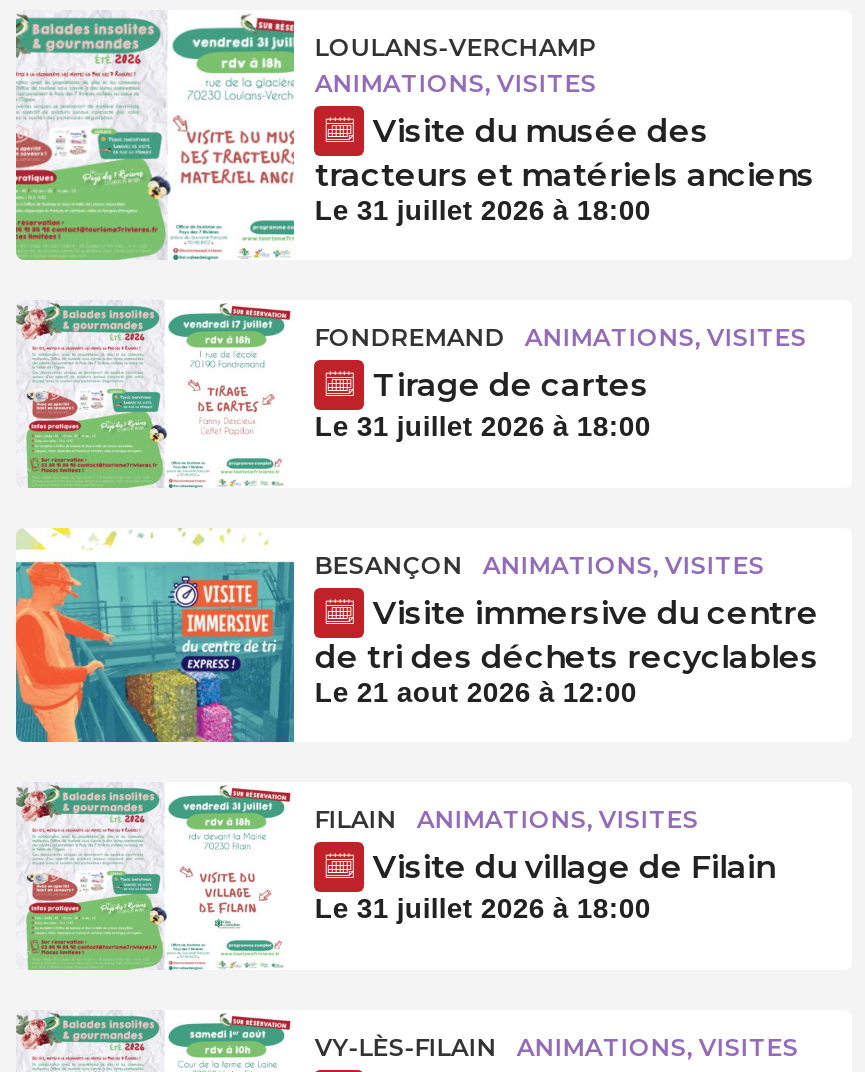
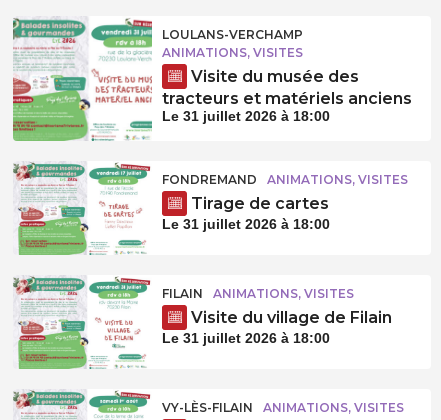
[14,526,819,744] [image] | BESANÇON | ANIMATIONS, VISITES | Visite immersive du centre | de tri des déchets recyclables | Le 21 aout 2026 à 12:00 -> none

